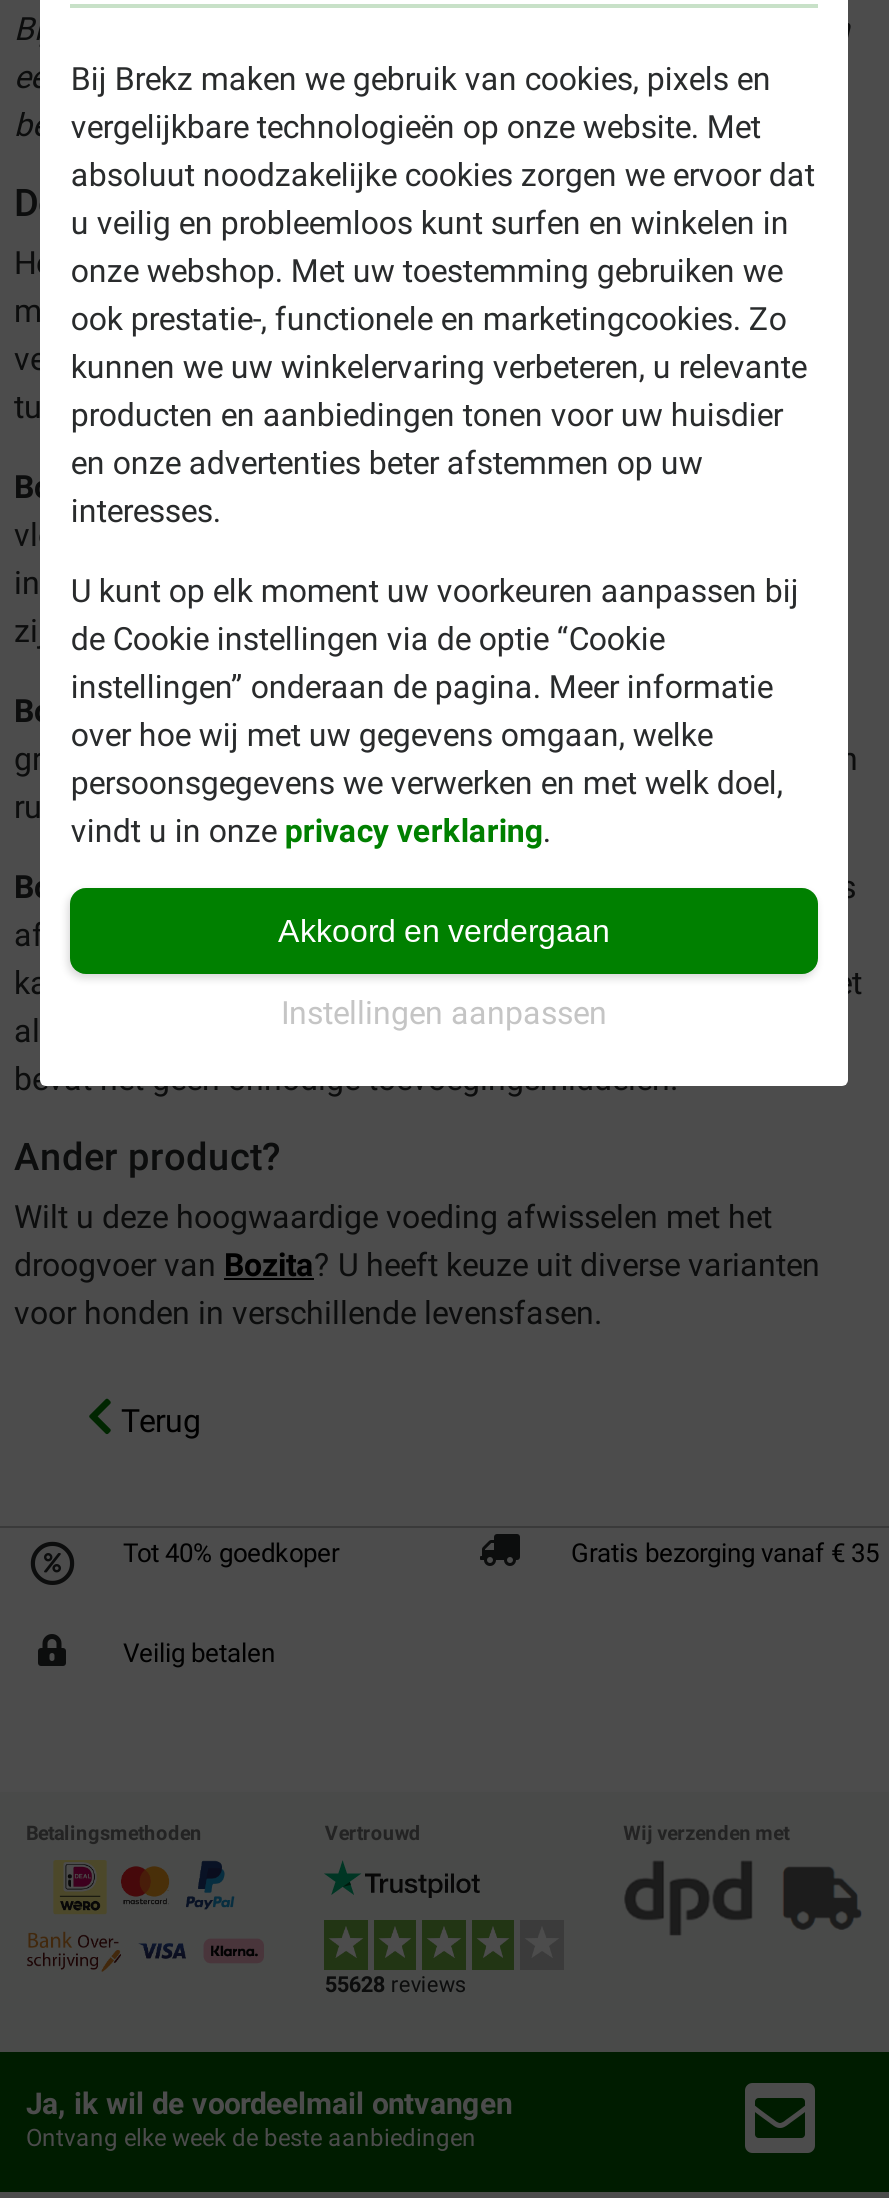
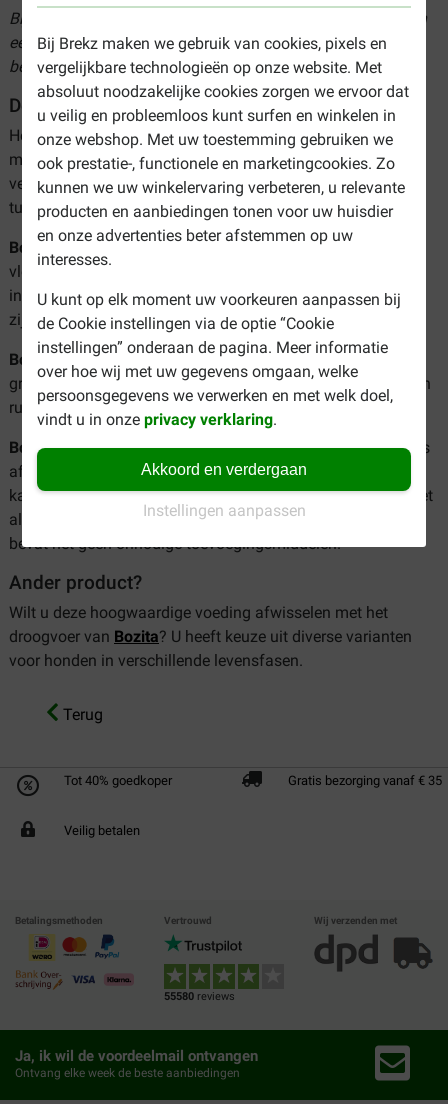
[325,1972,467,1998] 55628 reviews -> [164,990,235,1003] 55580 reviews

